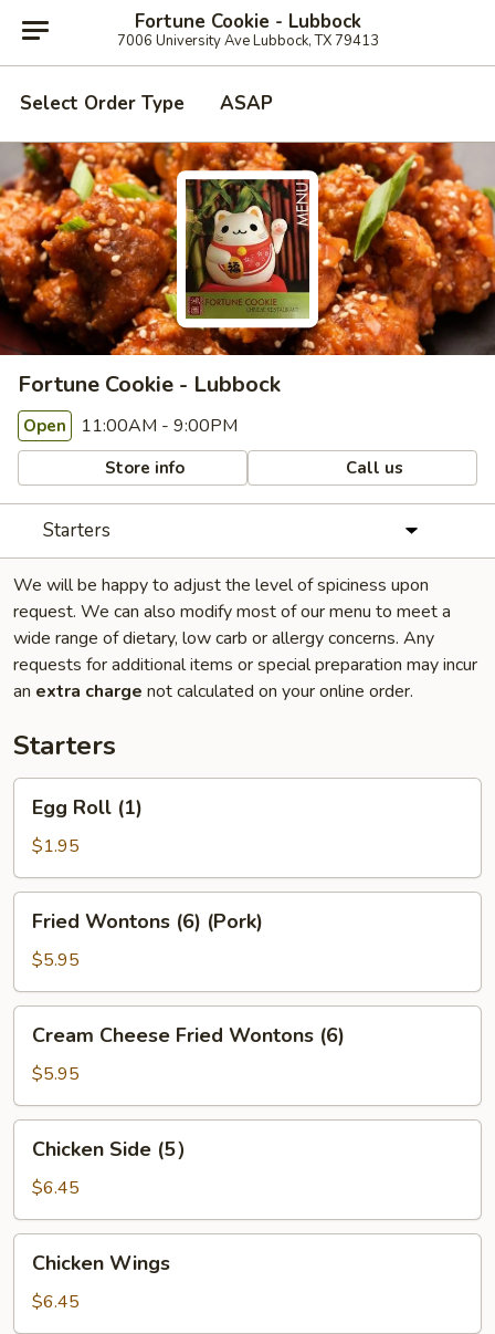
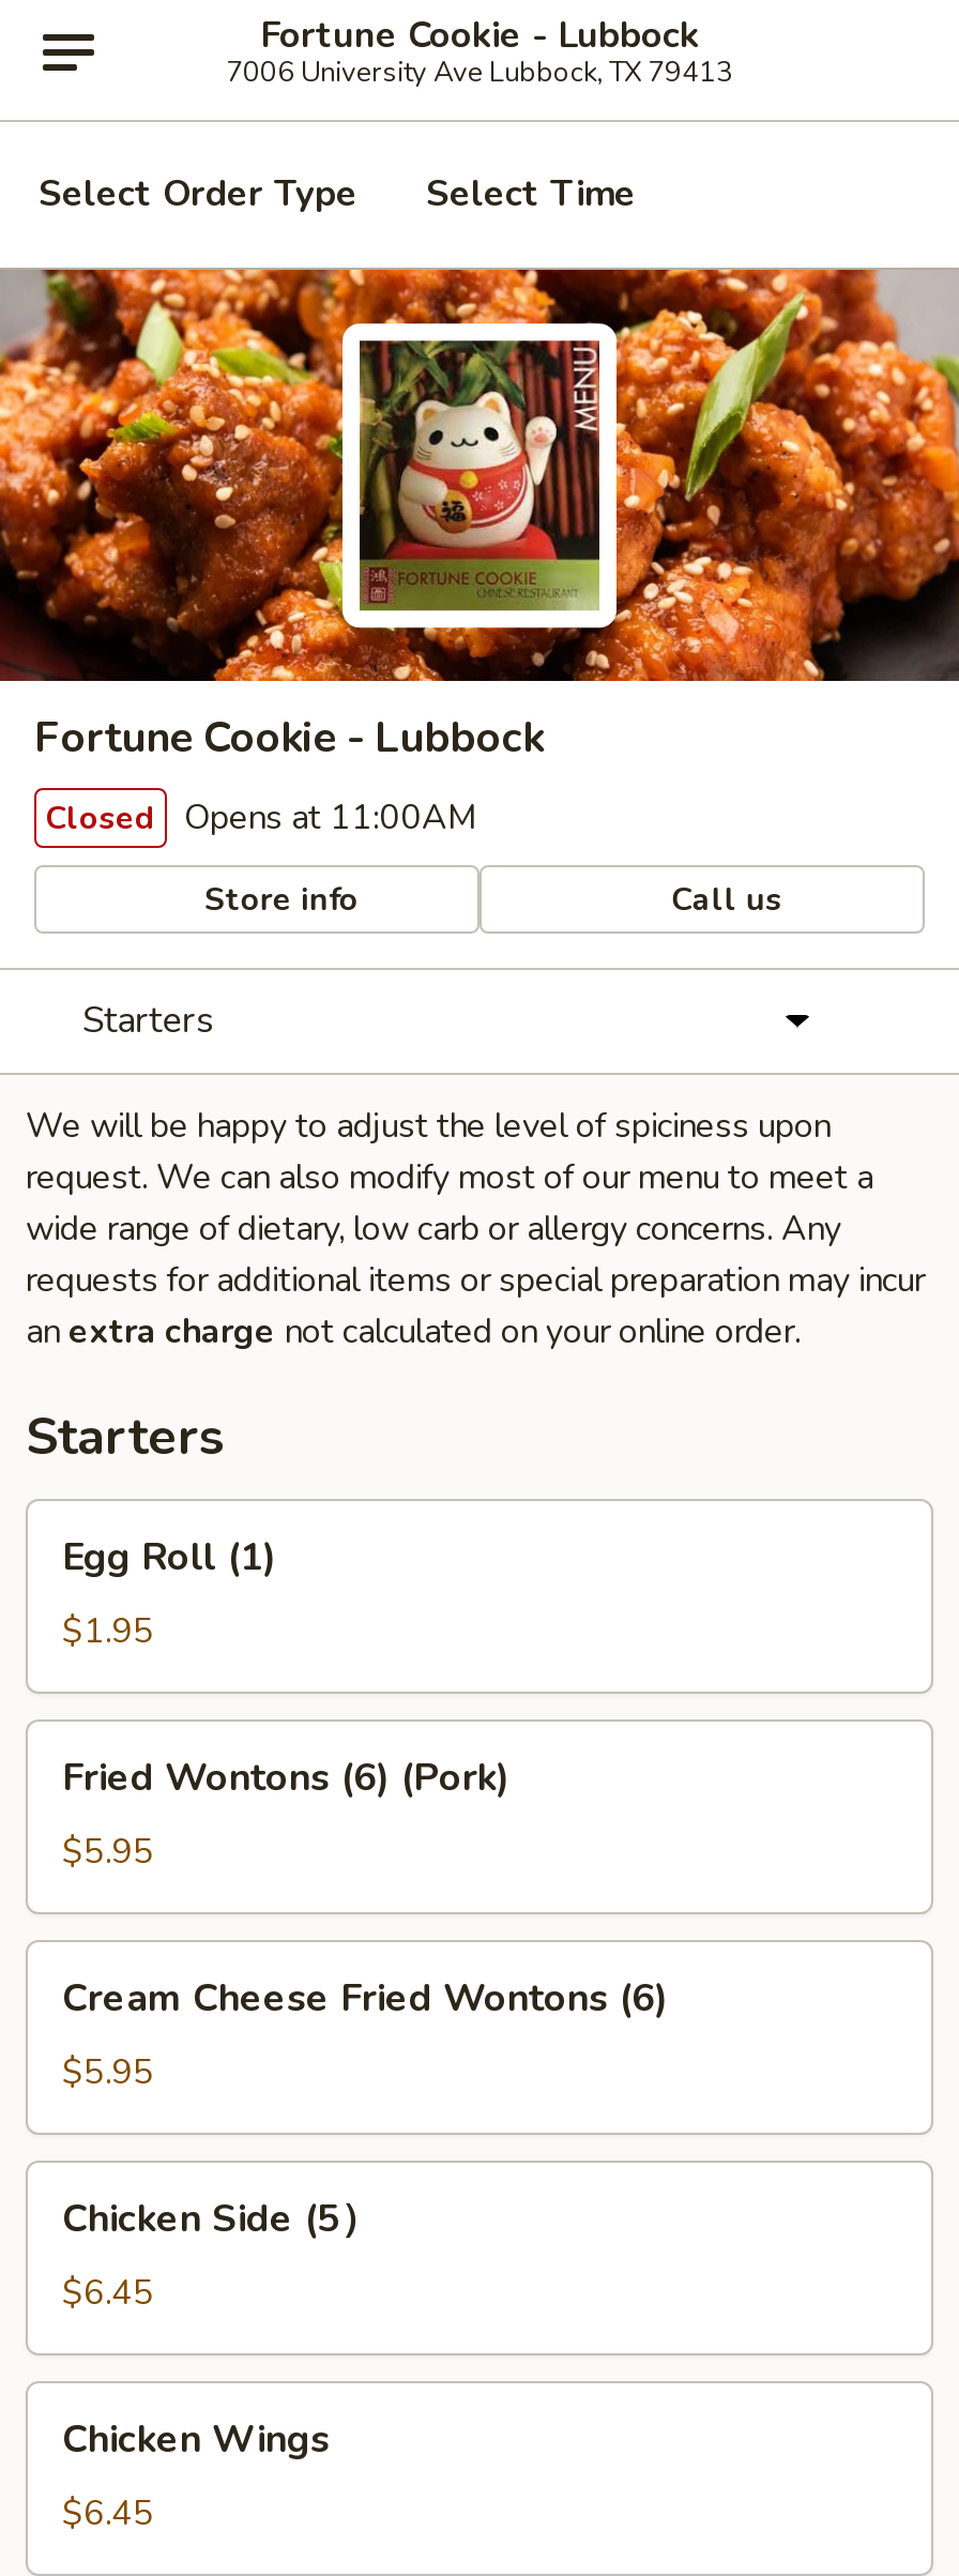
[220,91,273,116] ASAP -> [426,169,636,218] Select Time
[23,414,238,438] Open 11:00AM - 9:00PM -> [45,794,477,842] Closed Opens at 11:00AM

